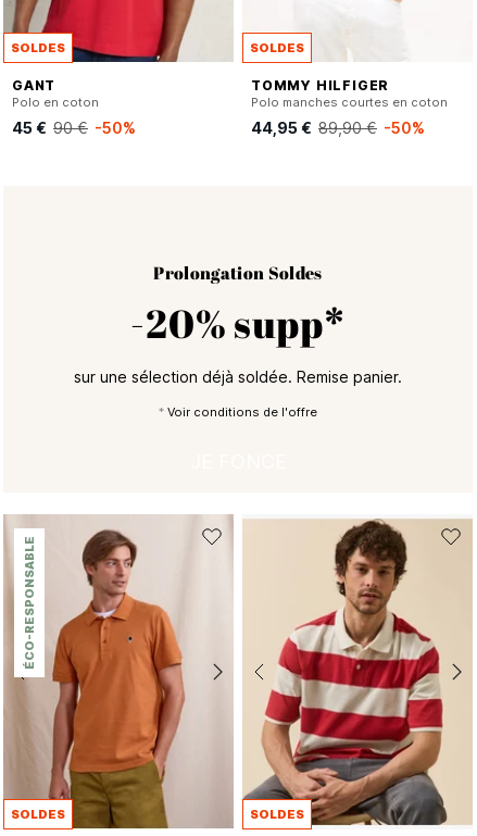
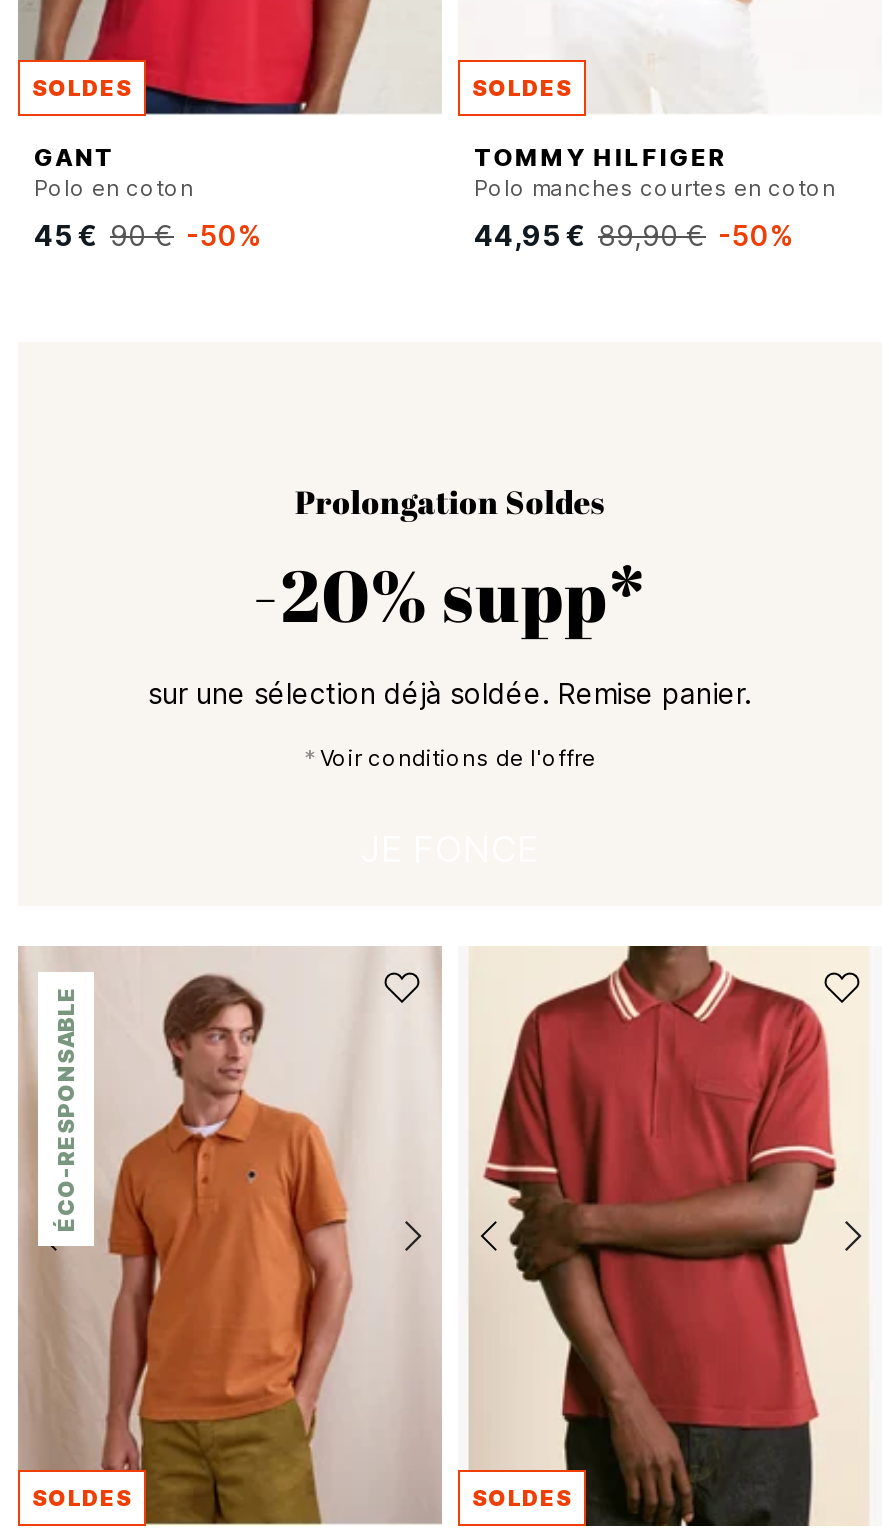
[242,514,473,829] [image] -> [460,944,880,1528] [image]

